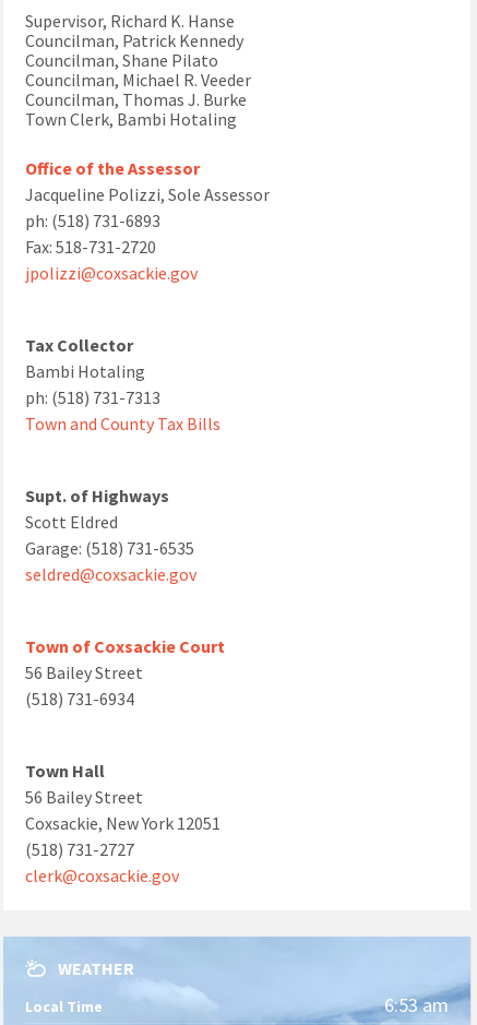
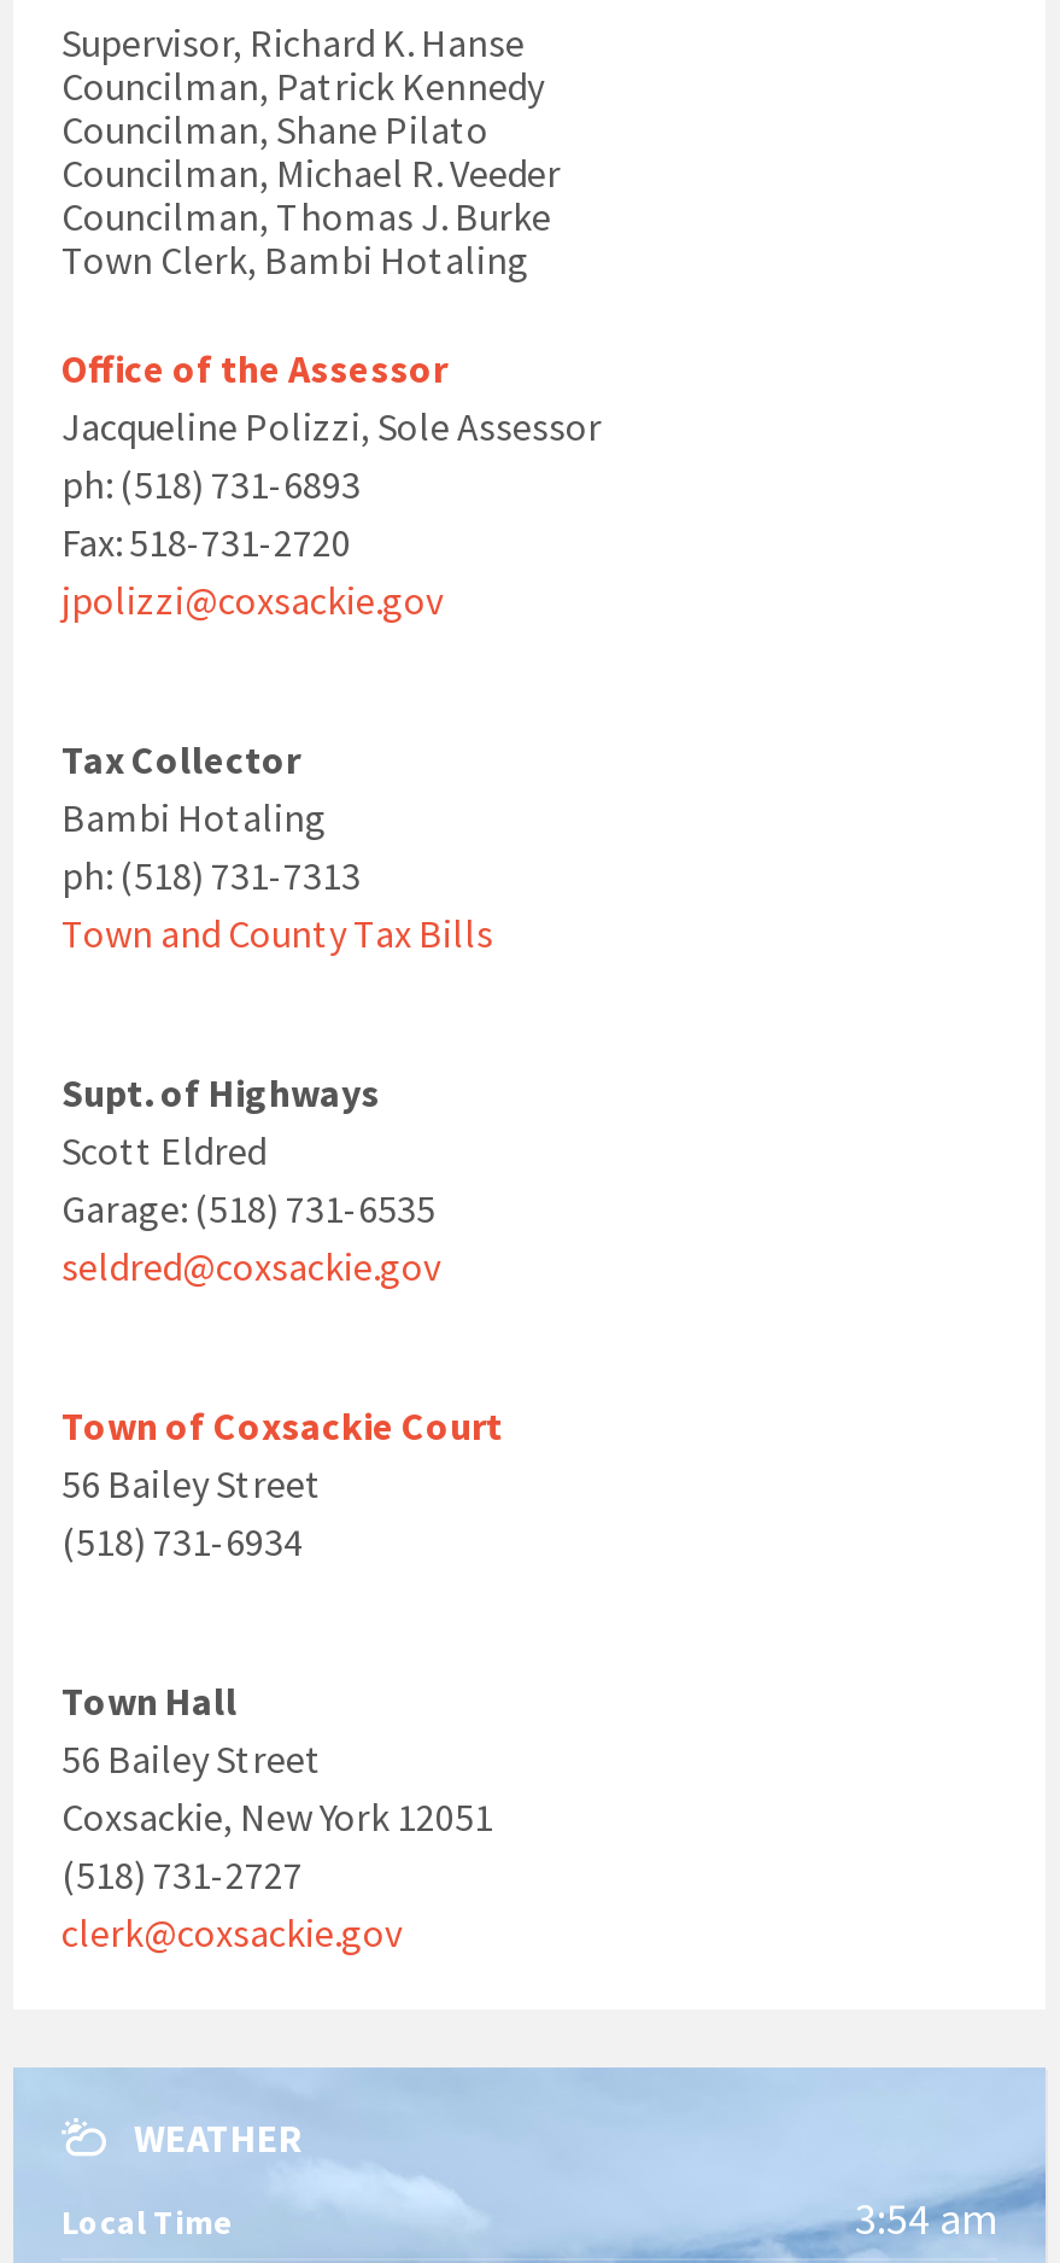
[384,992,449,1017] 6:53 am -> [855,2191,997,2246] 3:54 am

